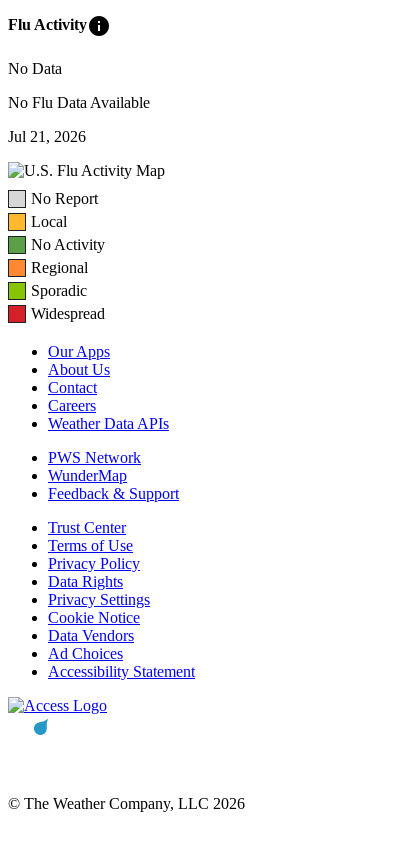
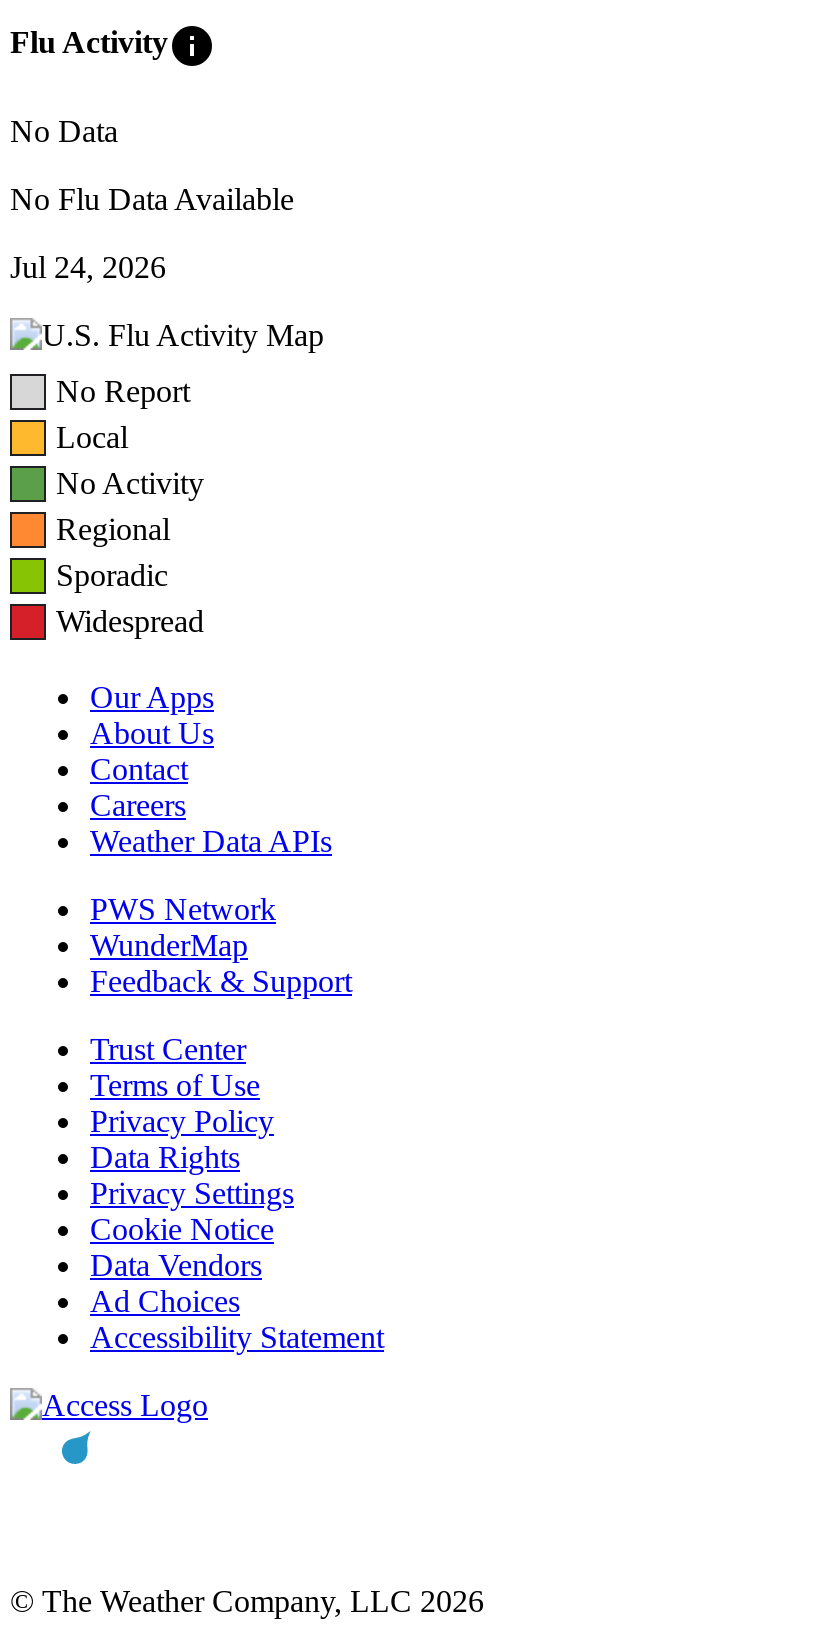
[8,128,86,145] Jul 21, 2026 -> [10,249,166,283] Jul 24, 2026

